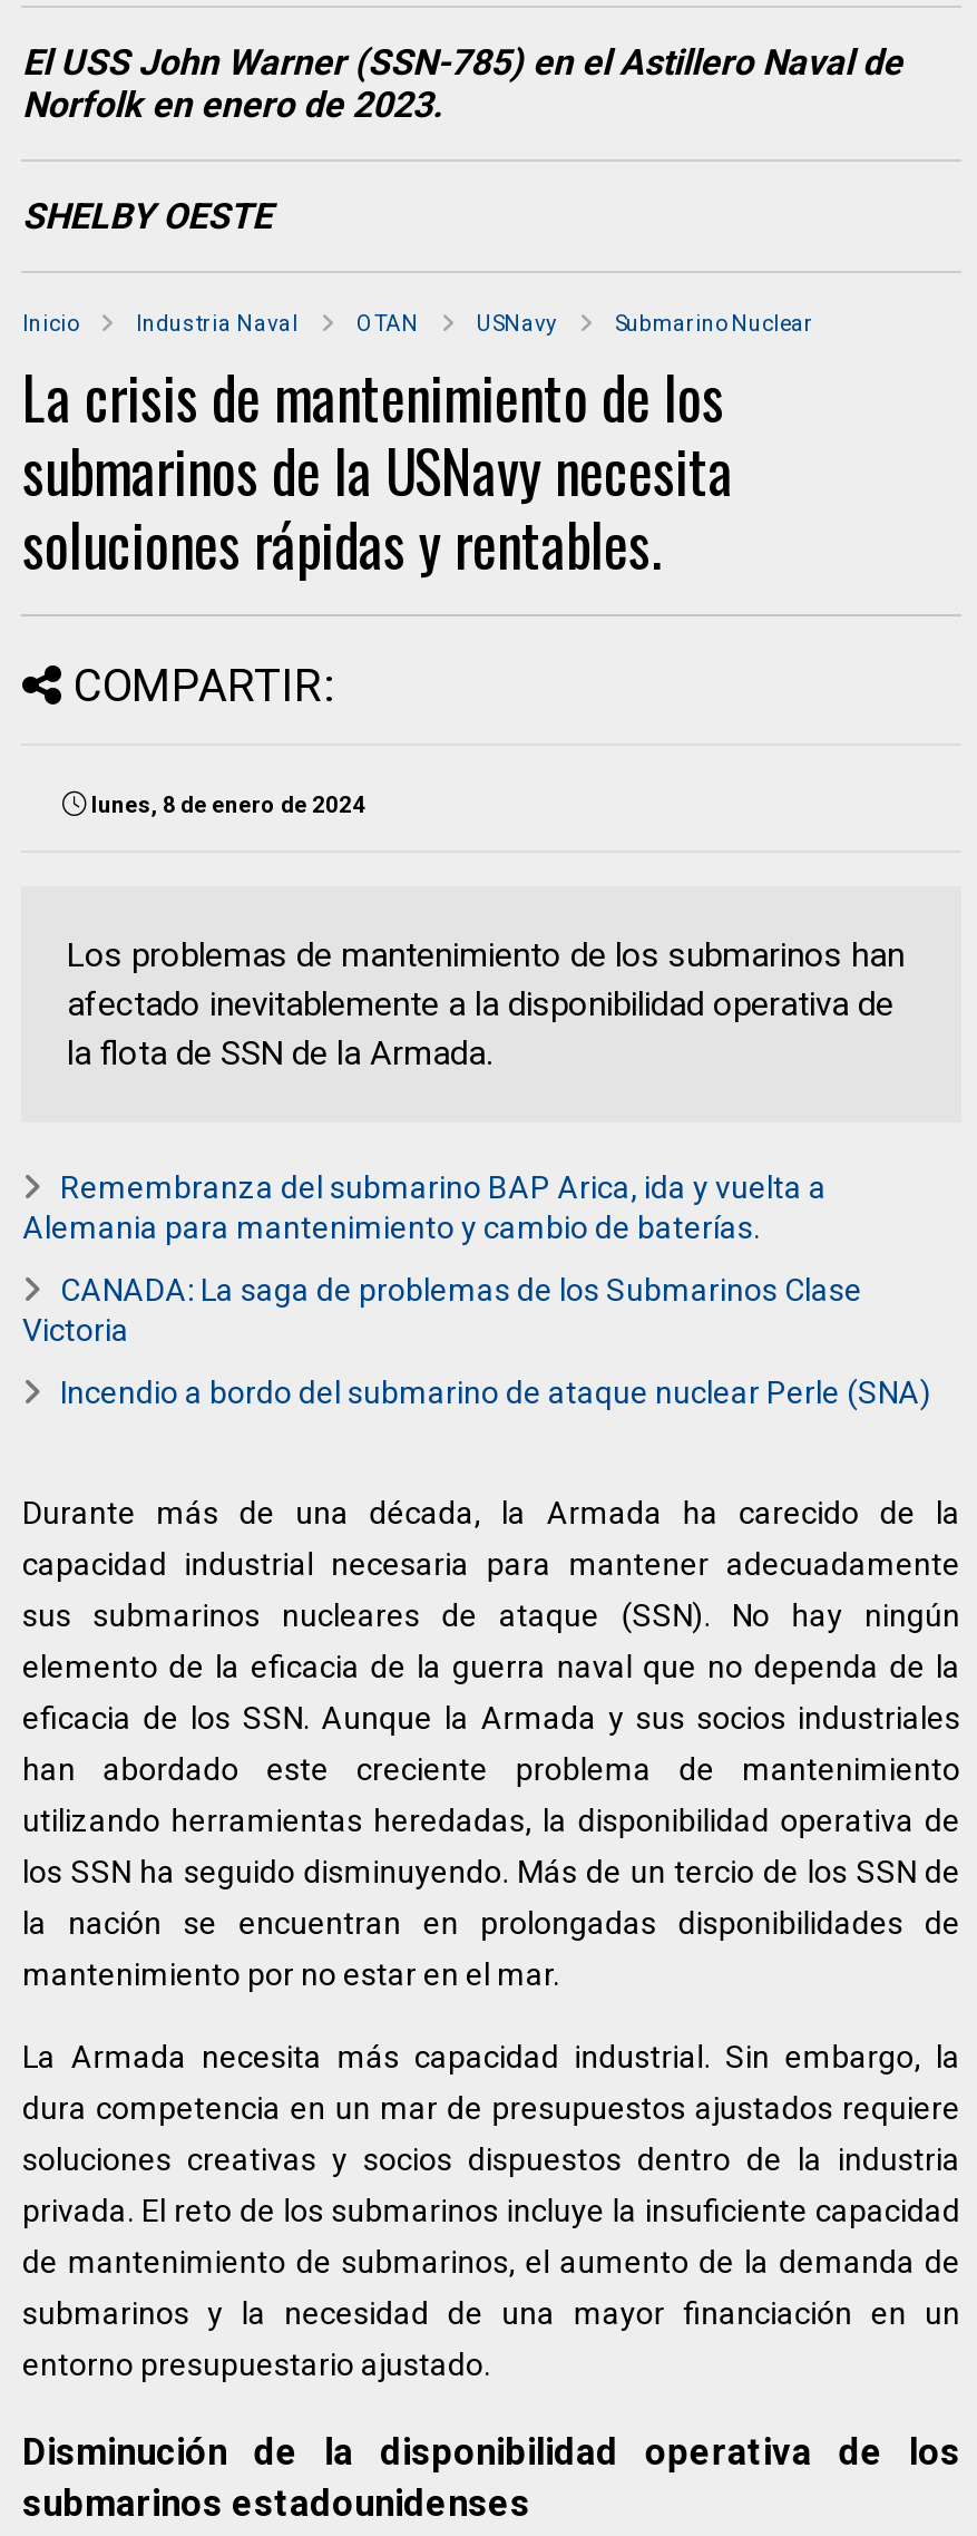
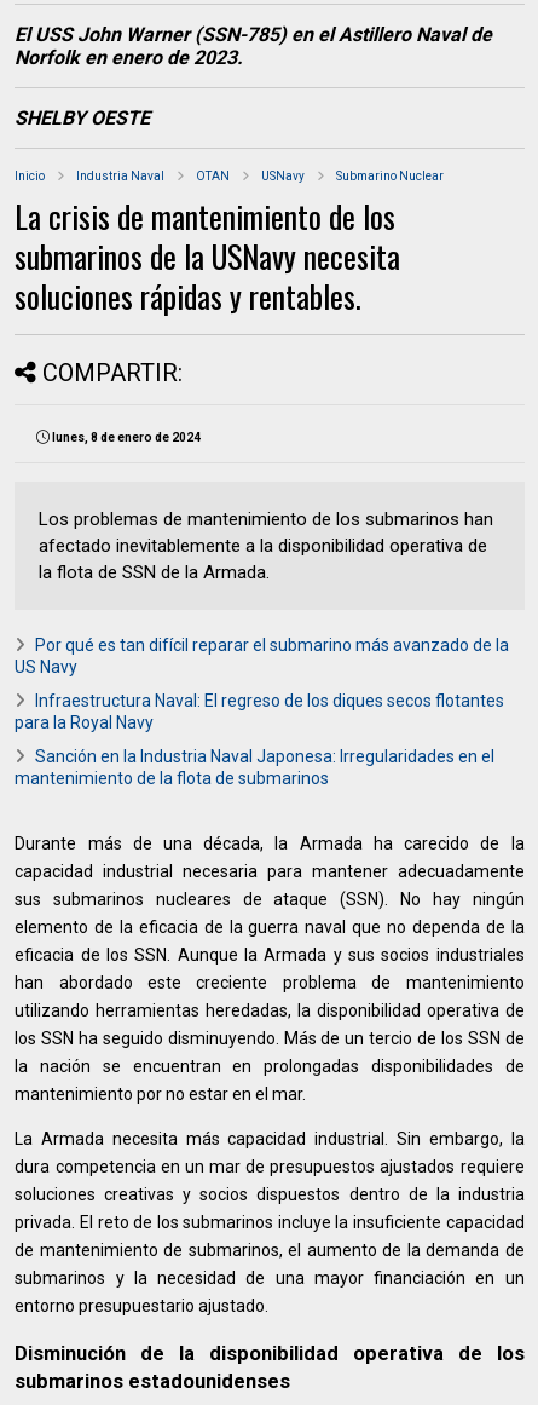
[22,1168,826,1244] Remembranza del submarino BAP Arica, ida y vuelta a | Alemania para mantenimiento y cambio de baterías. -> [15,635,509,676] Por qué es tan difícil reparar el submarino más avanzado de la | US Navy
[22,1271,862,1347] CANADA: La saga de problemas de los Submarinos Clase | Victoria -> [15,691,505,732] Infraestructura Naval: El regreso de los diques secos flotantes | para la Royal Navy
[60,1374,931,1409] Incendio a bordo del submarino de ataque nuclear Perle (SNA) -> [15,746,495,787] Sanción en la Industria Naval Japonesa: Irregularidades en el | mantenimiento de la flota de submarinos

